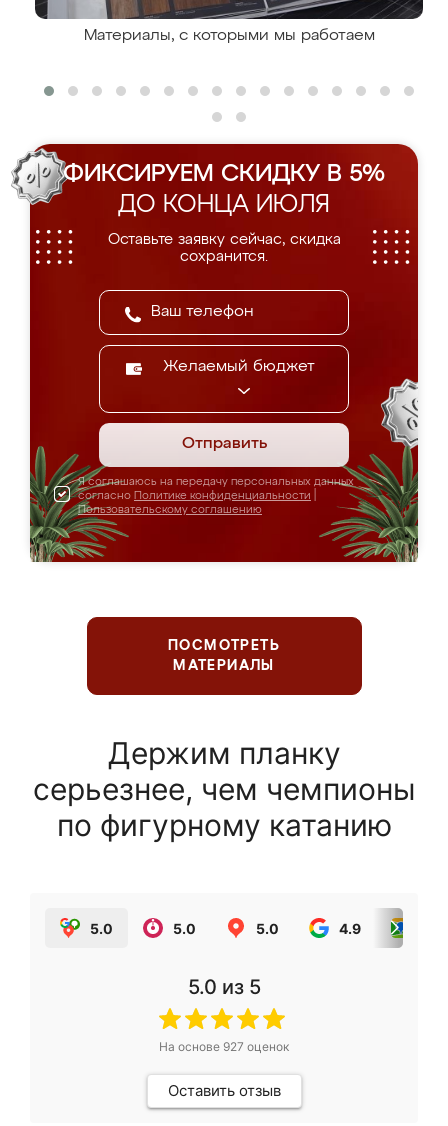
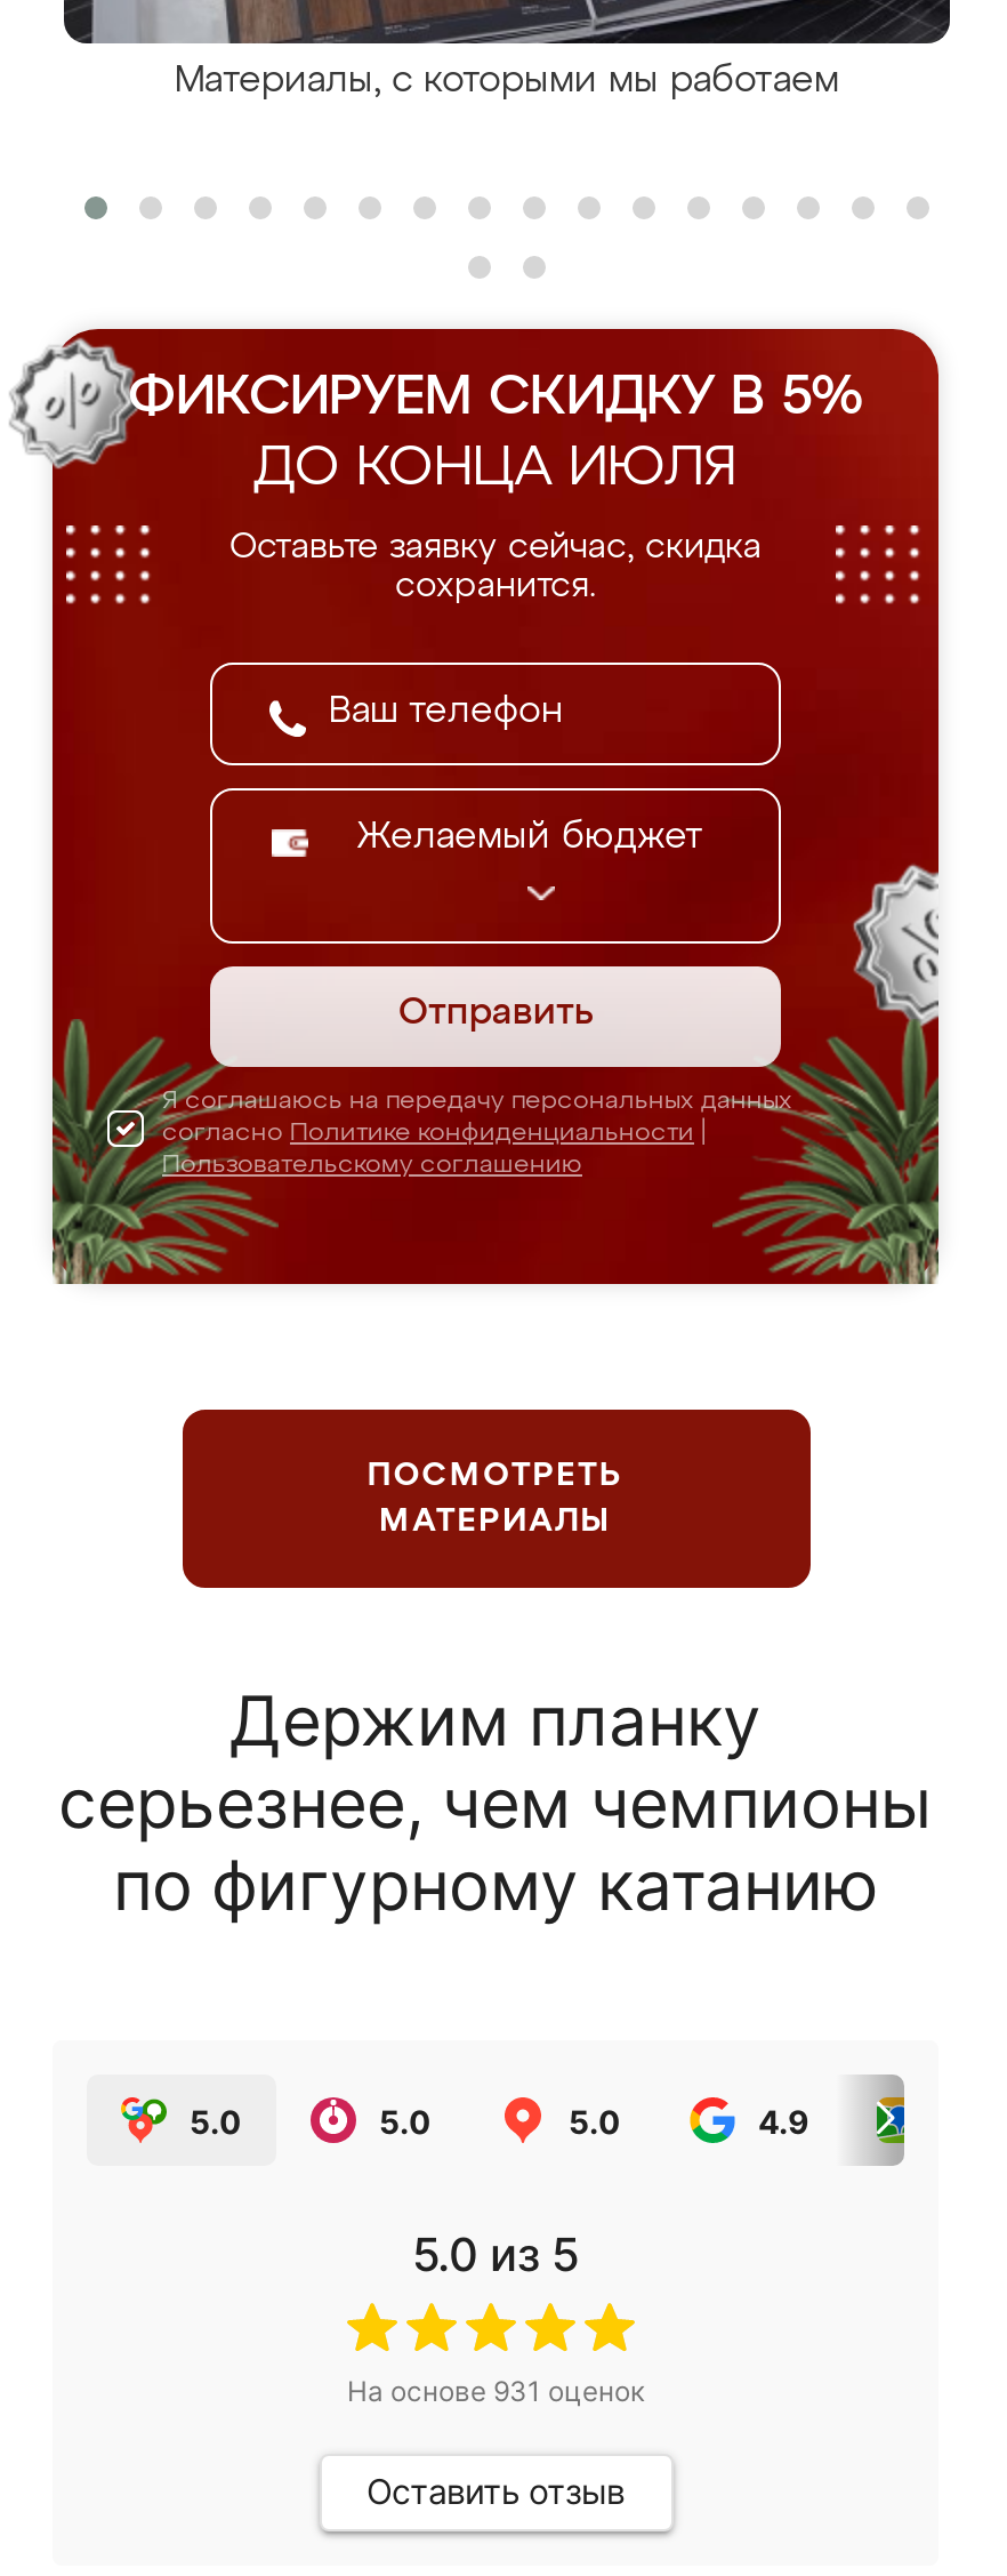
[159,1039,289,1054] На основе 927 оценок -> [347,2374,644,2408] На основе 931 оценок

